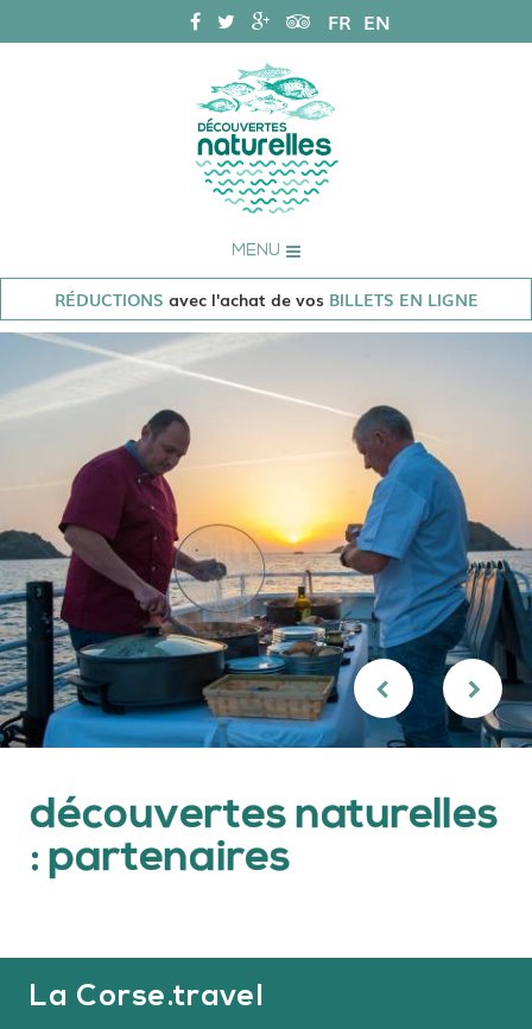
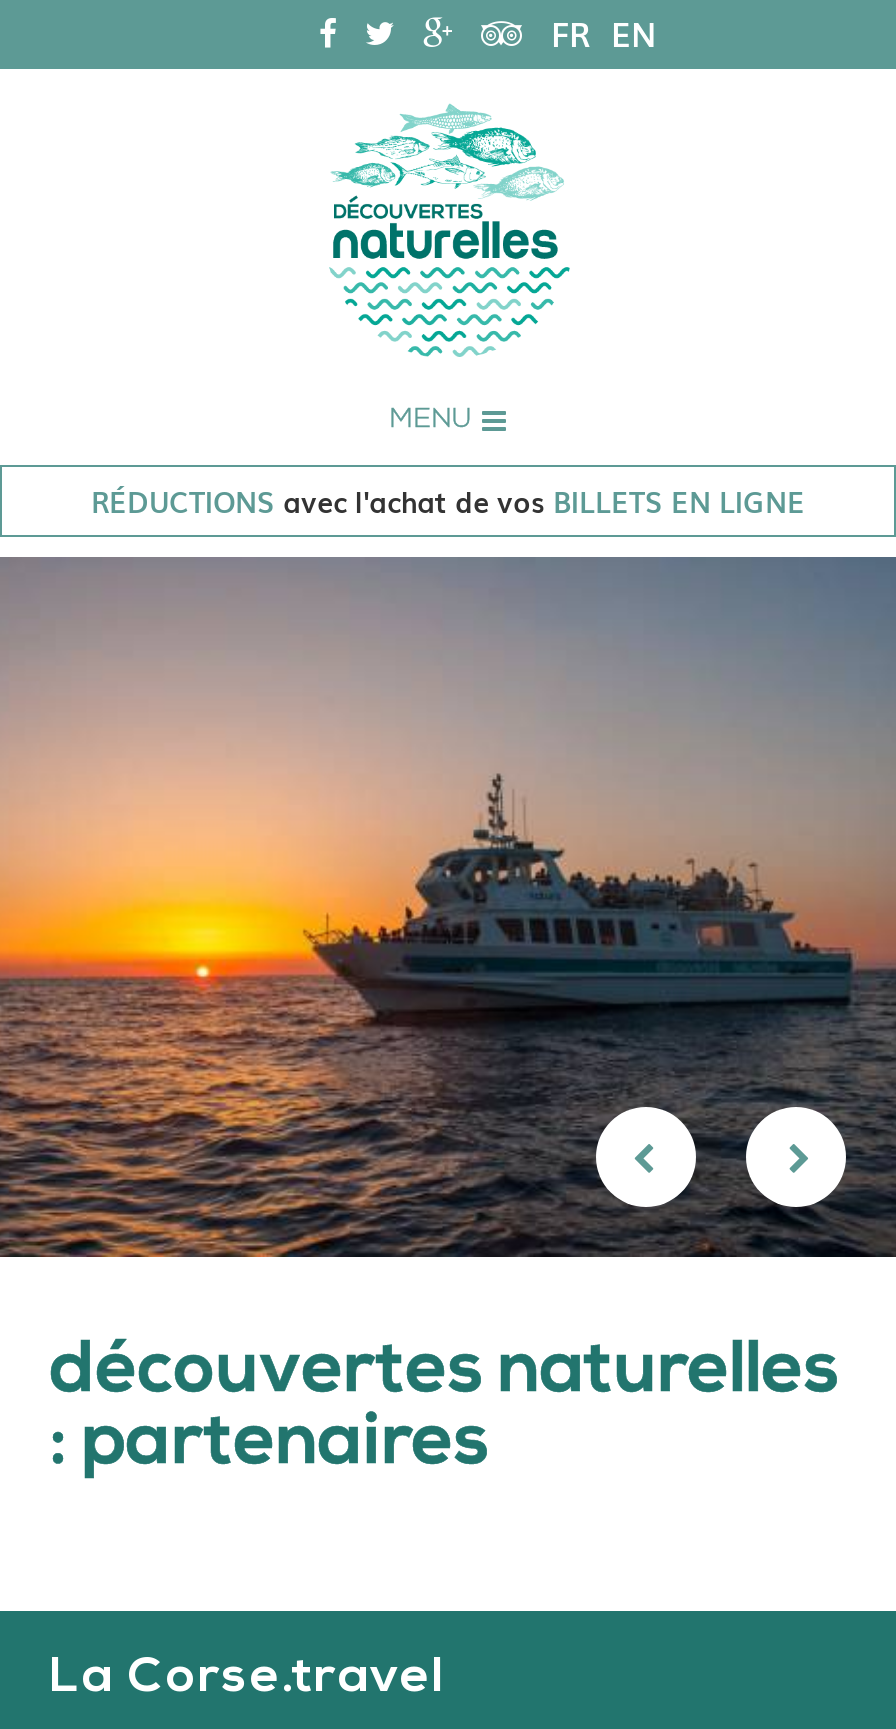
[4,332,528,749] [image] -> [6,557,890,1259] [image]

